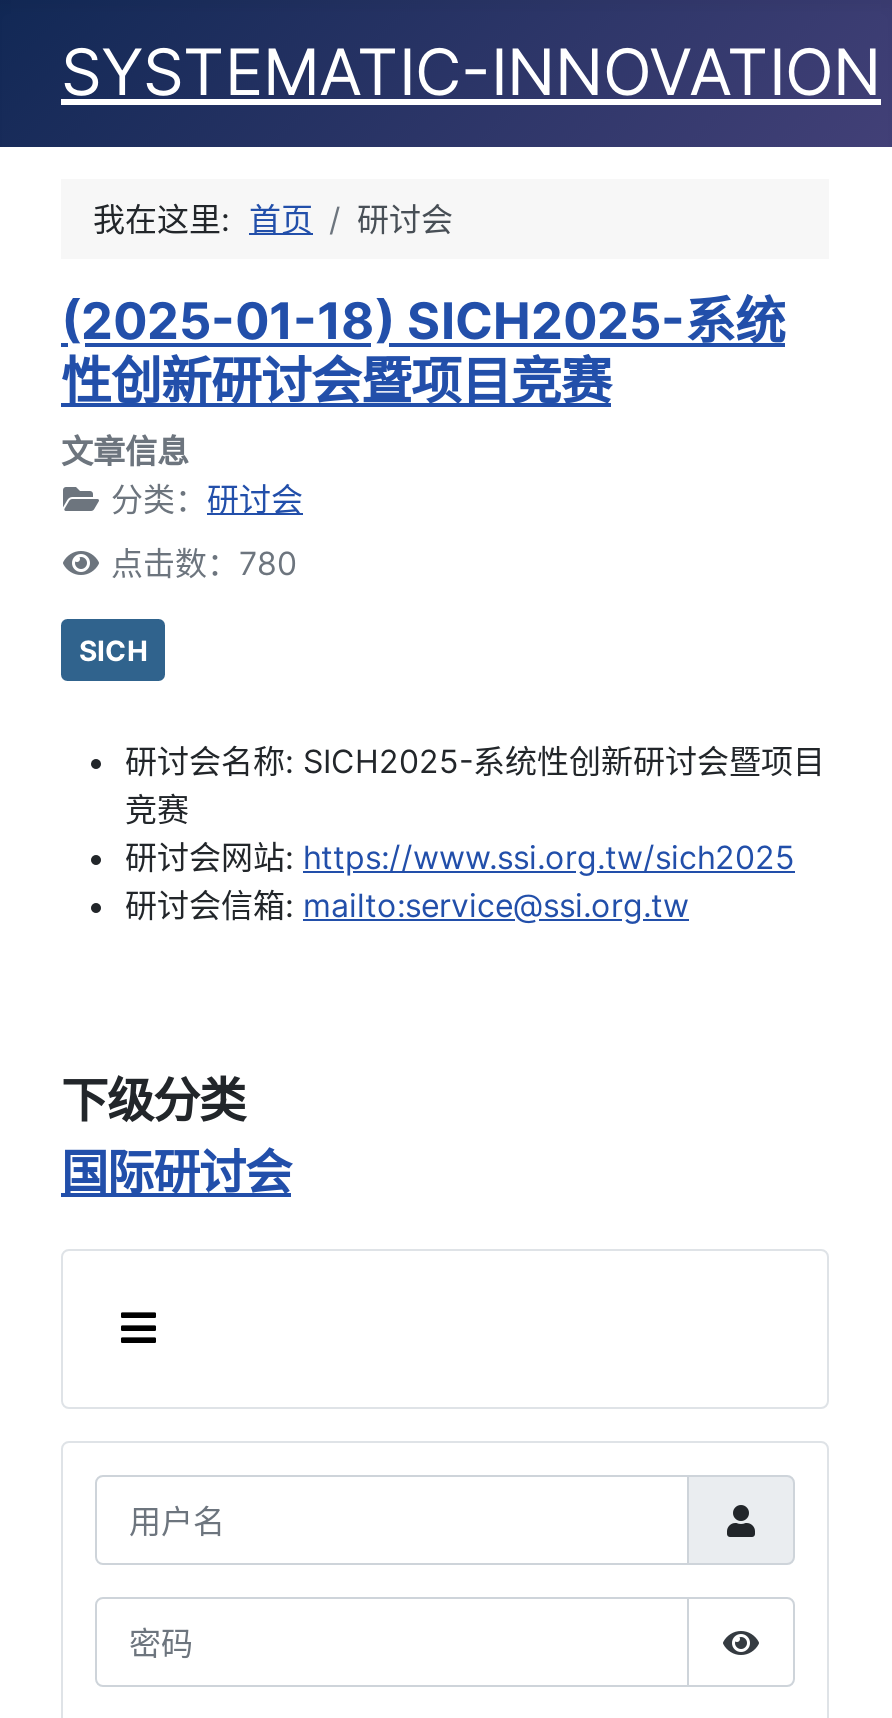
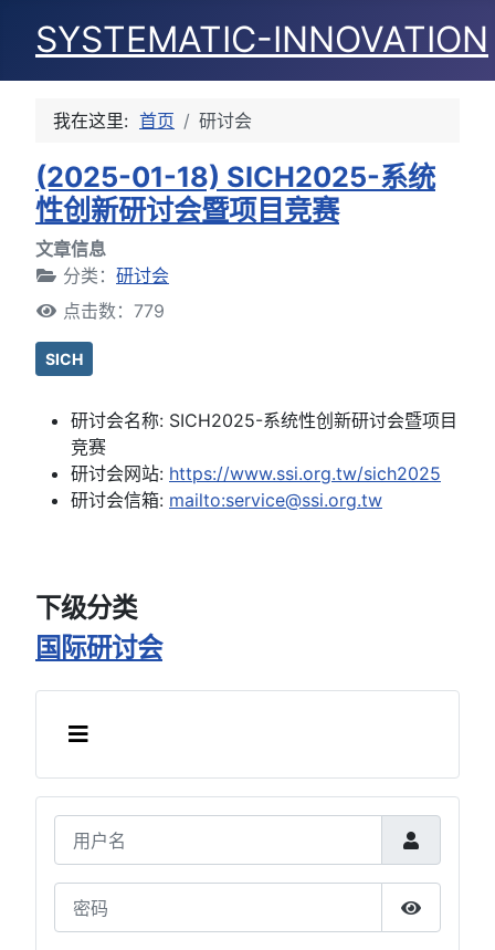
[111,543,297,583] 点击数：780 -> [63,300,165,322] 点击数：779

